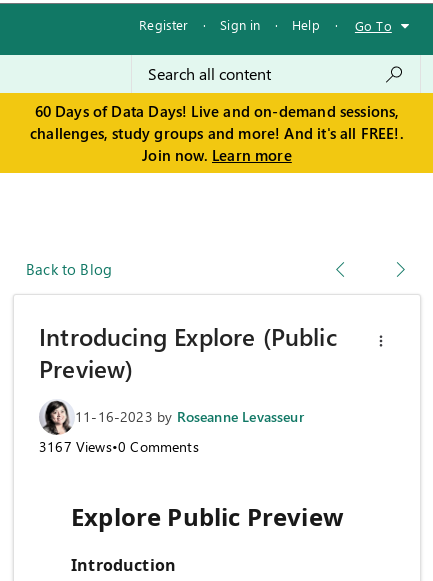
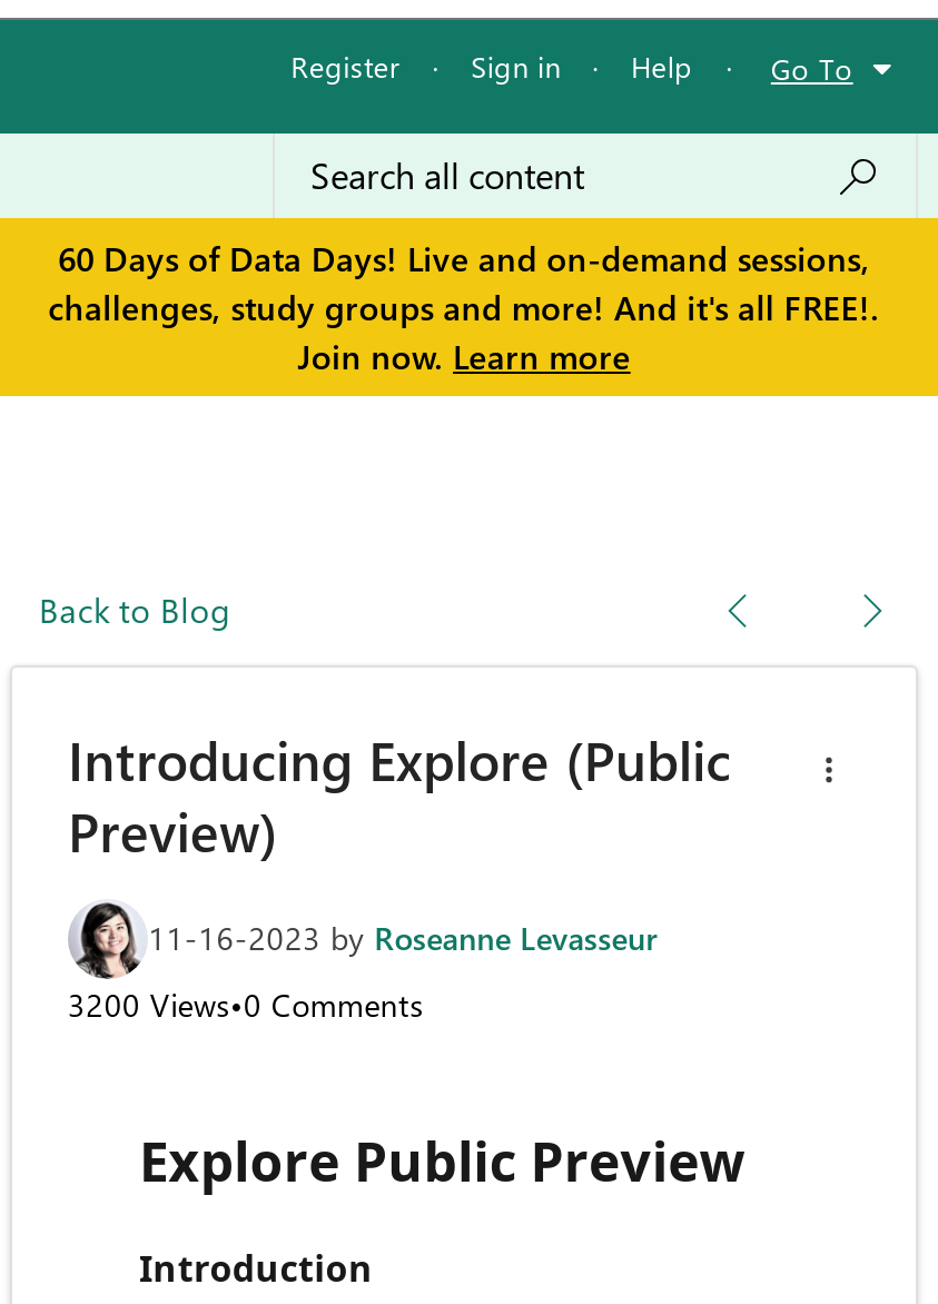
[39,437,199,456] 3167 Views•0 Comments -> [68,984,423,1027] 3200 Views•0 Comments

